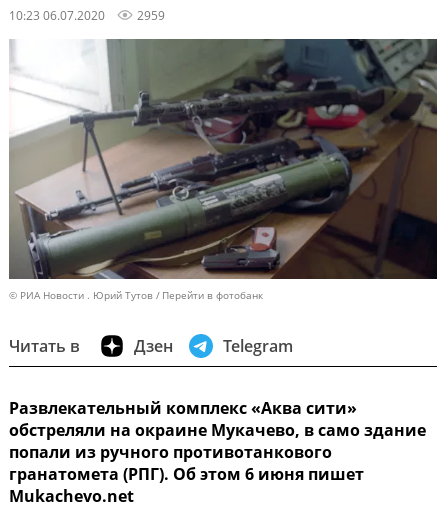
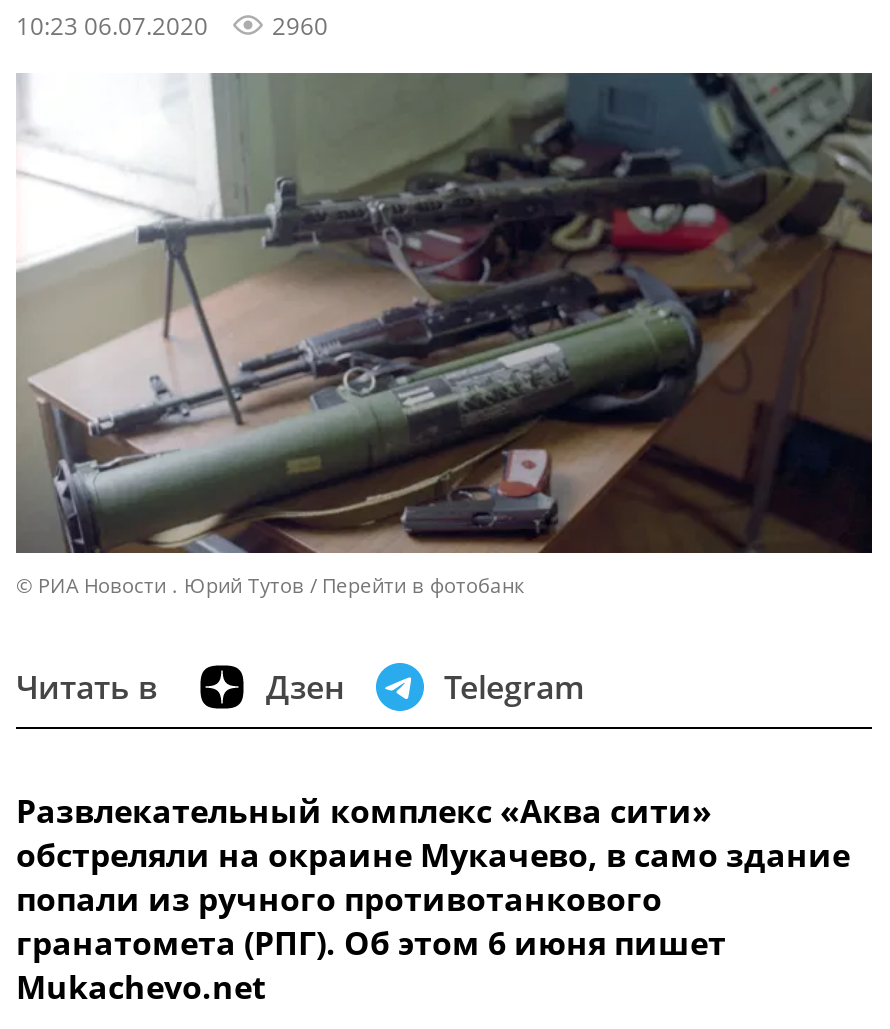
[9,7,165,23] 10:23 06.07.2020 2959 -> [16,9,328,41] 10:23 06.07.2020 2960

